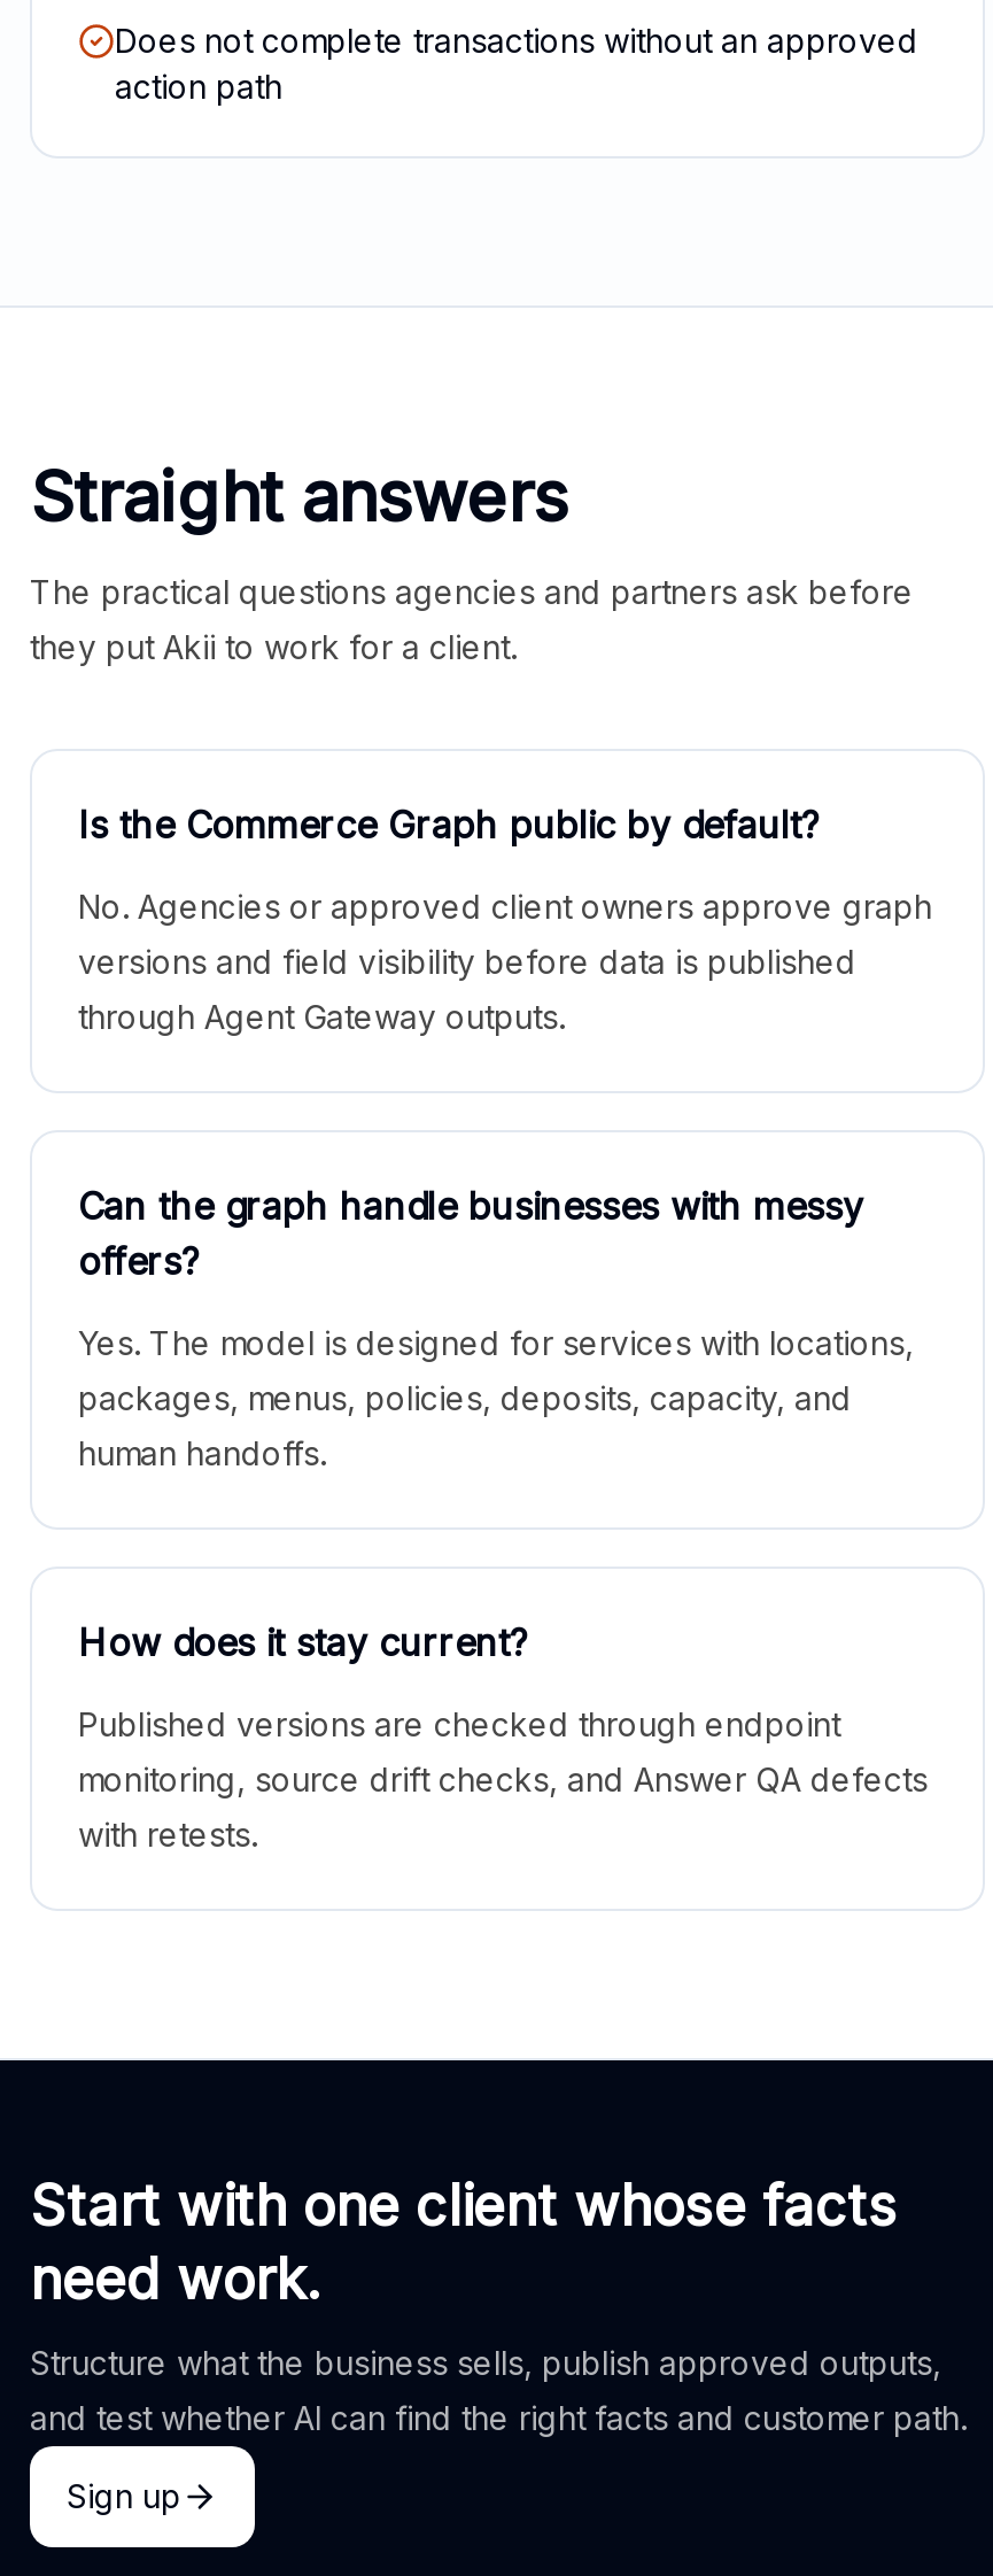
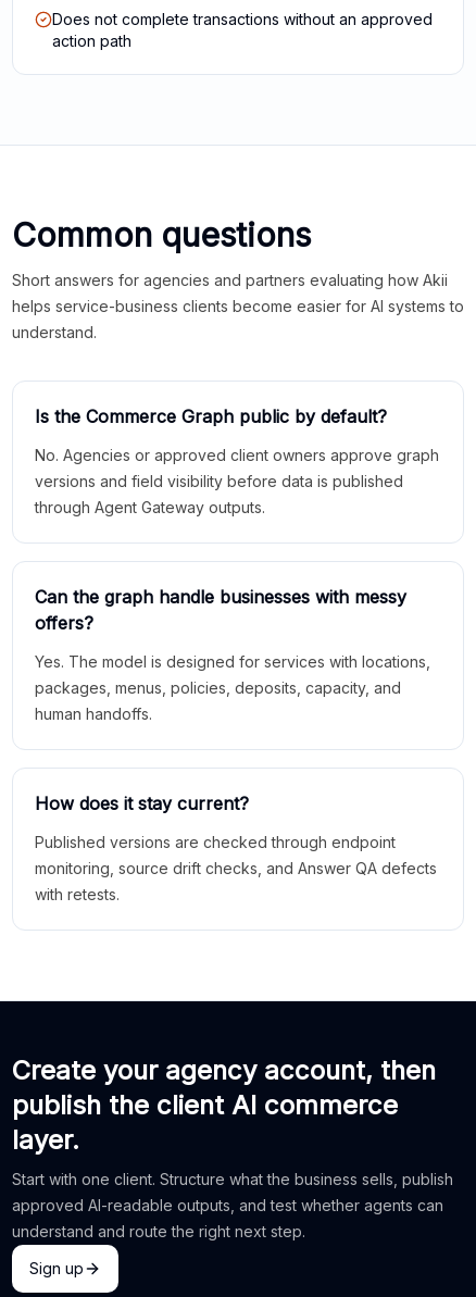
[30,455,914,666] Straight answers | The practical questions agencies and partners ask before | they put Akii to work for a client. -> [12,215,464,341] Common questions | Short answers for agencies and partners evaluating how Akii | helps service-business clients become easier for AI systems to | understand.
[30,2173,967,2437] Start with one client whose facts | need work. | Structure what the business sells, publish approved outputs, | and test whether AI can find the right facts and customer path. -> [12,1055,453,1240] Create your agency account, then | publish the client AI commerce | layer. | Start with one client. Structure what the business sells, publish | approved AI-readable outputs, and test whether agents can | understand and route the right next step.

